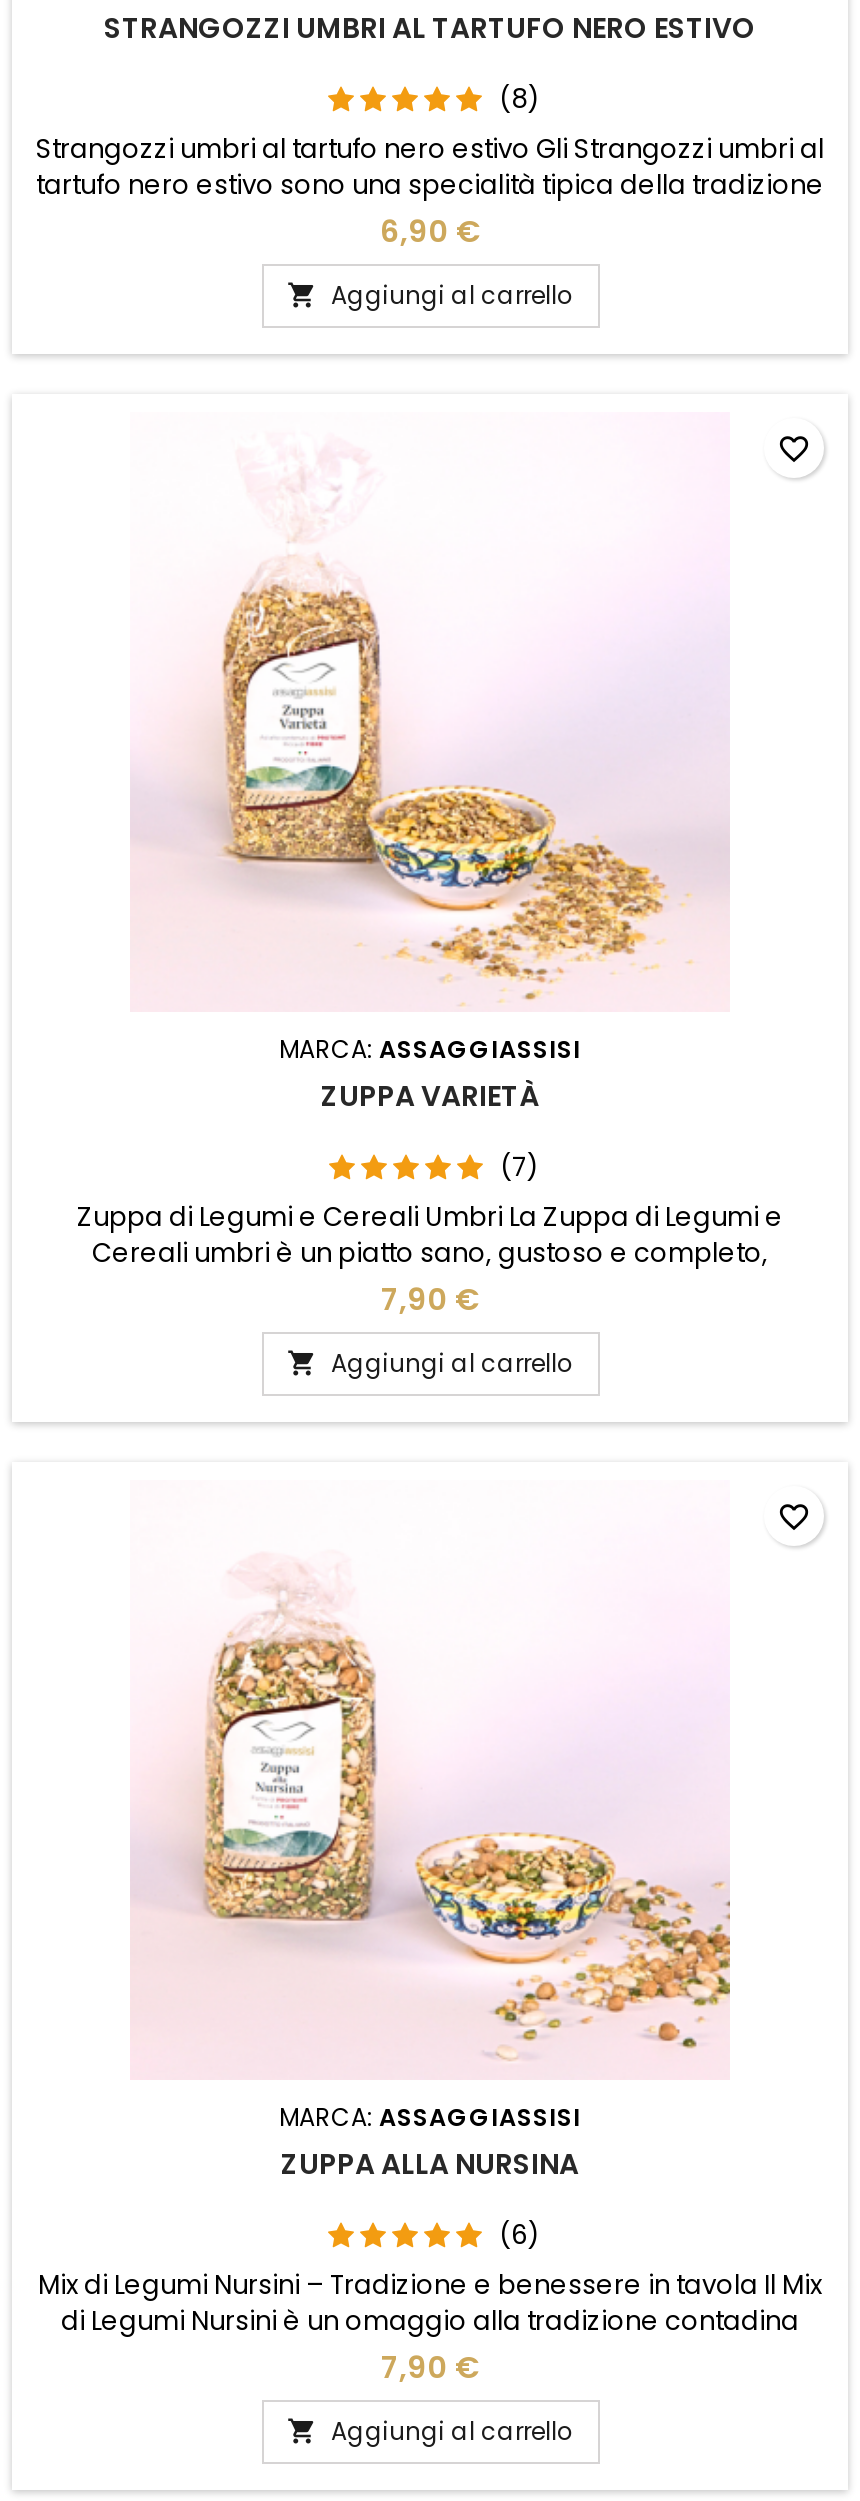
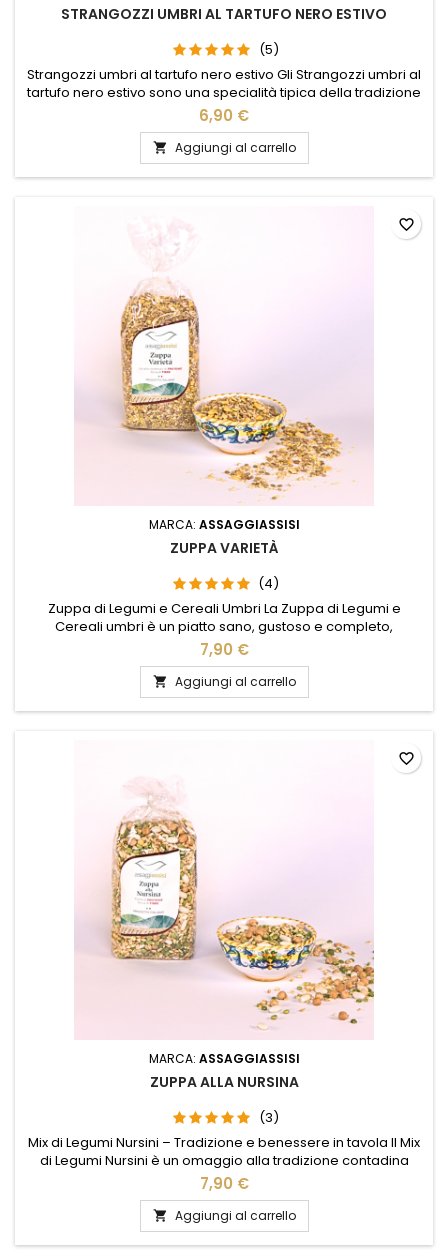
[499,79,539,117] (8) -> [258,40,278,59] (5)
[500,1147,538,1185] (7) -> [258,574,279,593] (4)
[499,2215,539,2253] (6) -> [258,1108,278,1127] (3)

